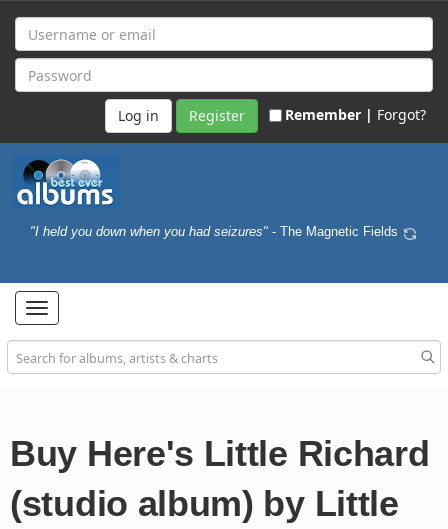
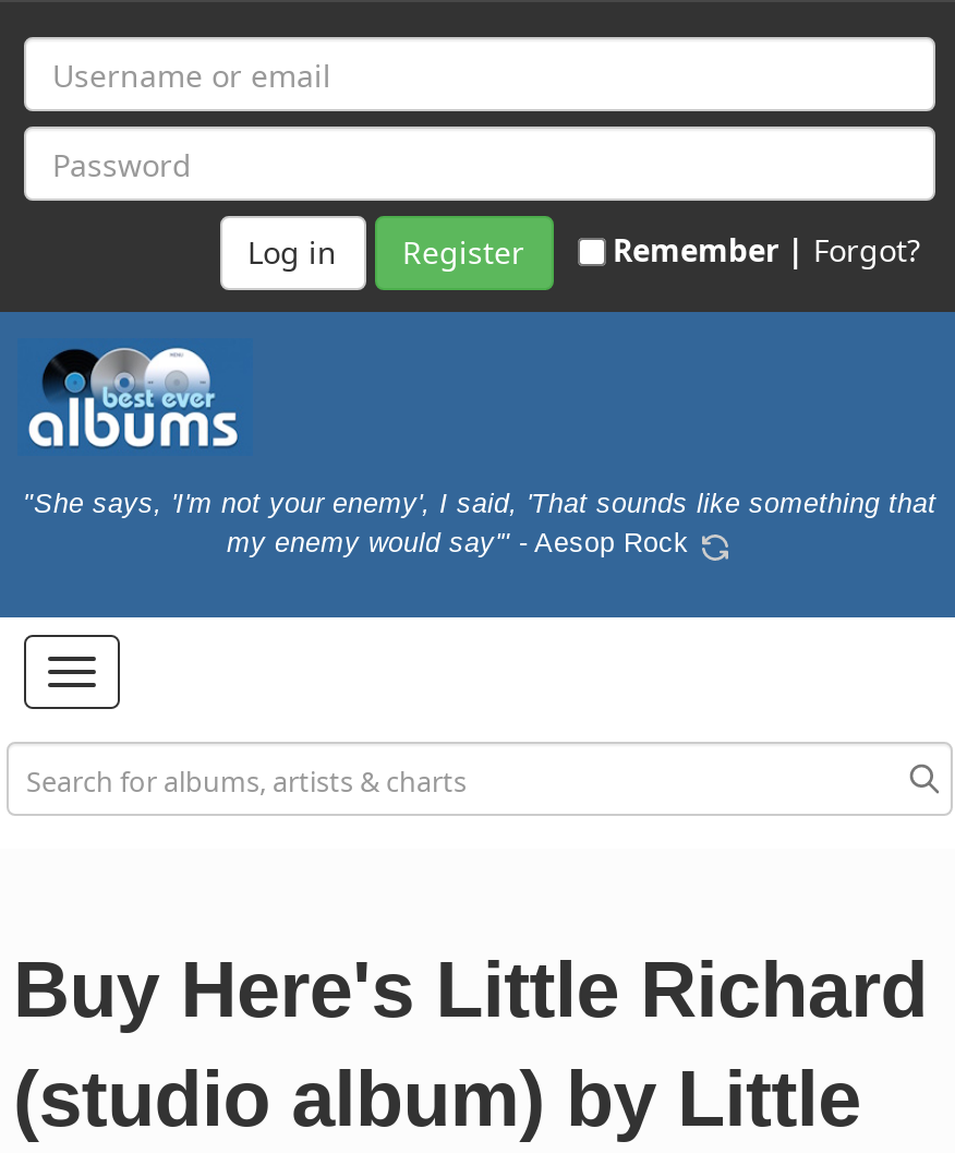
[30,224,402,238] "I held you down when you had seizures" - The Magnetic Fields -> [23,488,936,557] "She says, 'I'm not your enemy', I said, 'That sounds like something that | my enemy would say'" - Aesop Rock

